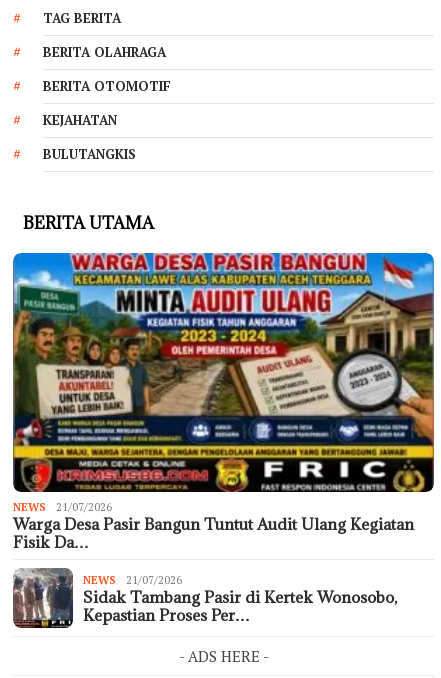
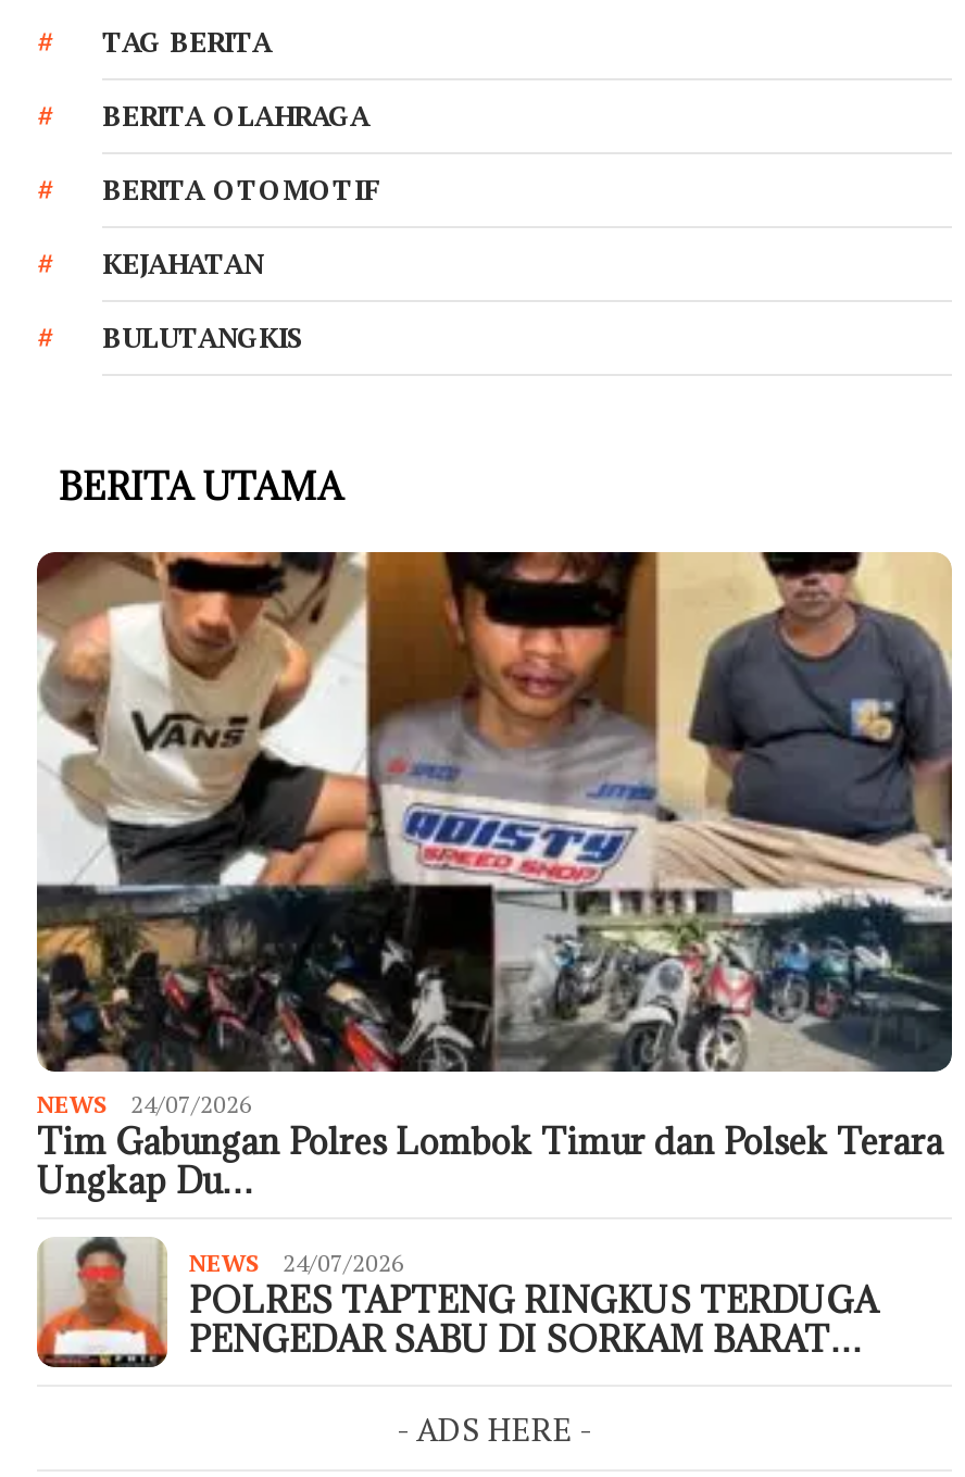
[12,252,435,552] [image] | 21/07/2026 | Warga Desa Pasir Bangun Tuntut Audit Ulang Kegiatan | Fisik Da… -> [35,550,954,1202] [image] | 24/07/2026 | Tim Gabungan Polres Lombok Timur dan Polsek Terara | Ungkap Du…
[12,568,397,627] [image] | 21/07/2026 | Sidak Tambang Pasir di Kertek Wonosobo, | Kepastian Proses Per… -> [35,1239,878,1361] [image] | 24/07/2026 | POLRES TAPTENG RINGKUS TERDUGA | PENGEDAR SABU DI SORKAM BARAT…

